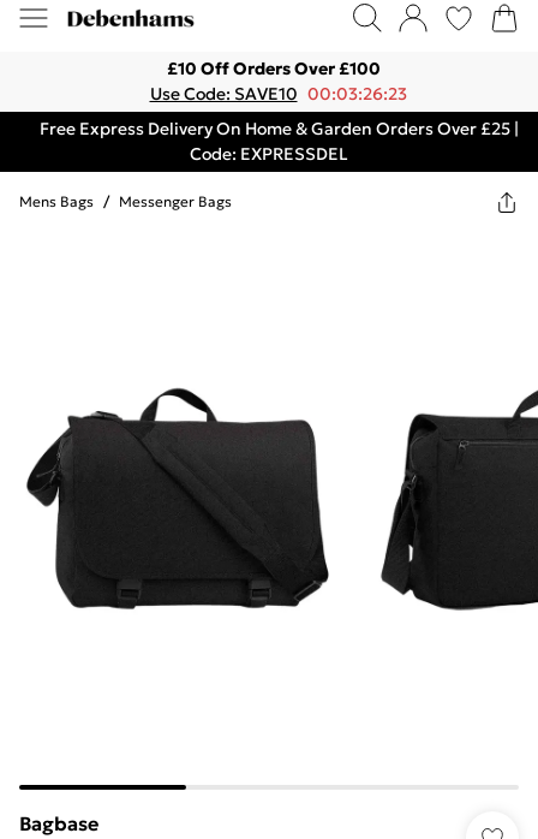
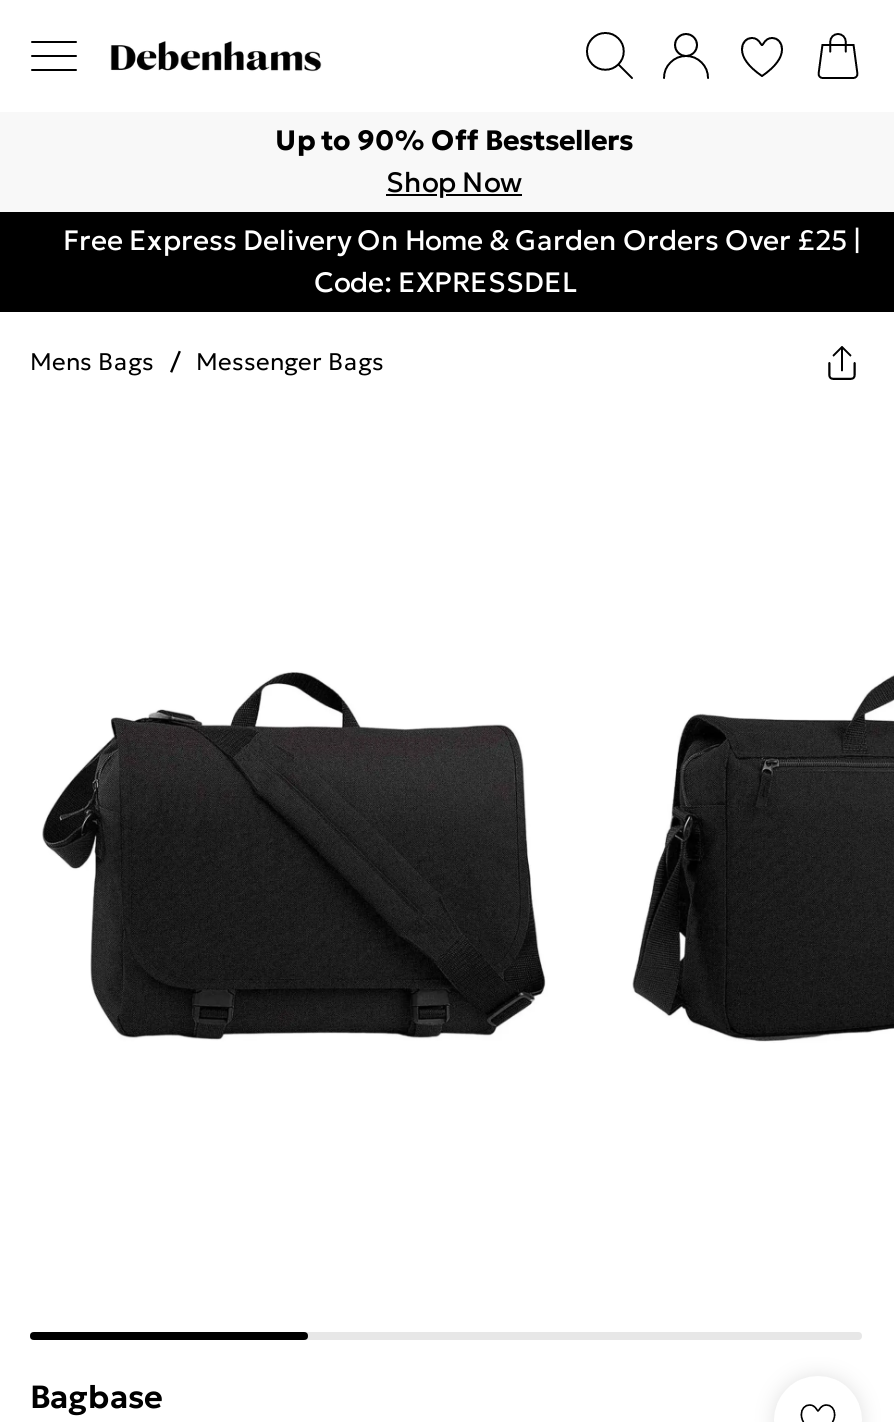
[150,58,407,105] £10 Off Orders Over £100 | Use Code: SAVE10 00:03:26:23 -> [275,122,633,200] Up to 90% Off Bestsellers | Shop Now

